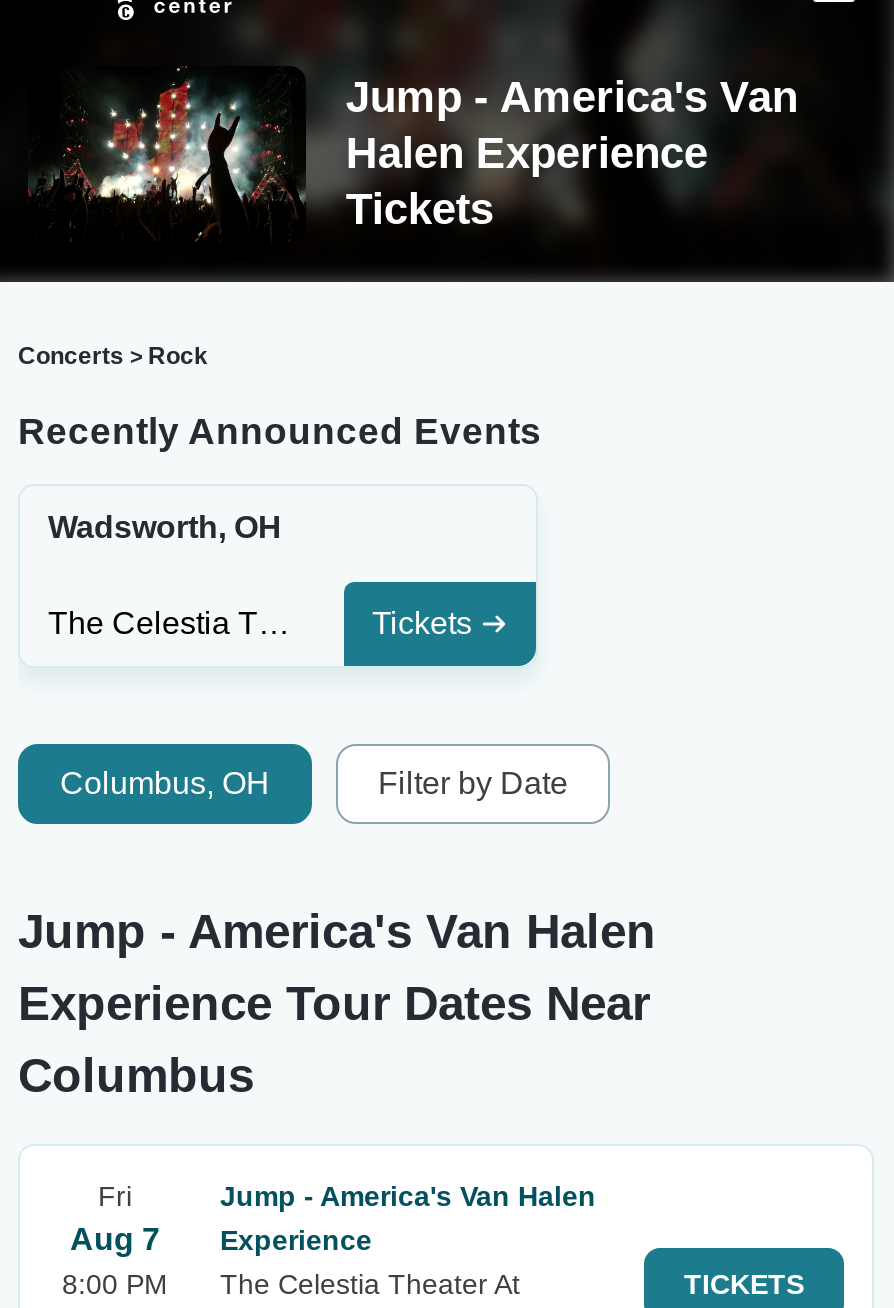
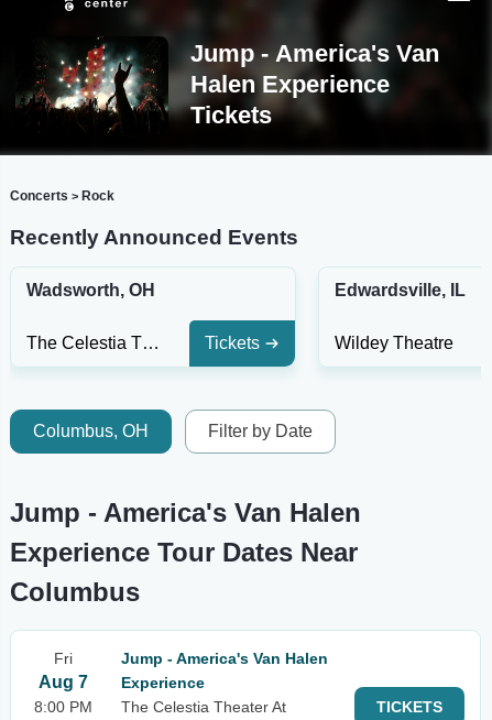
none -> [335,281,466,352] Edwardsville, IL | Wildey Theatre

